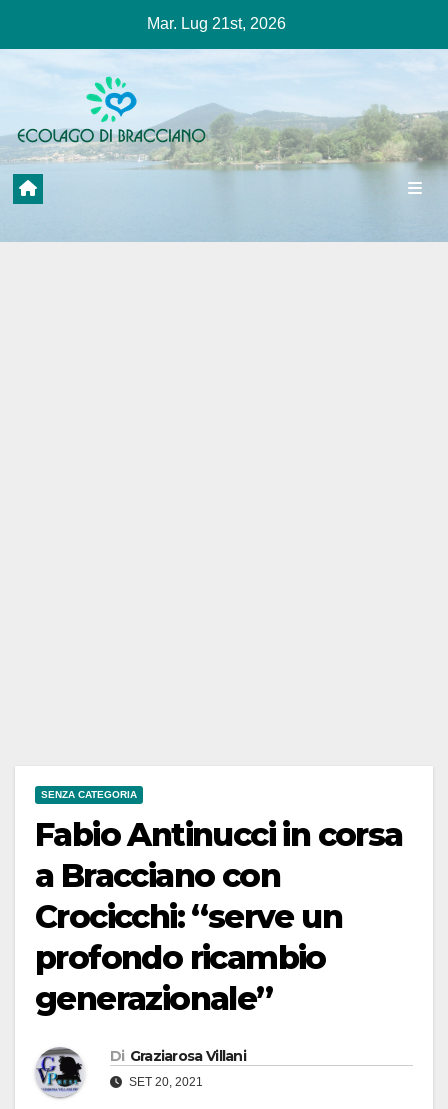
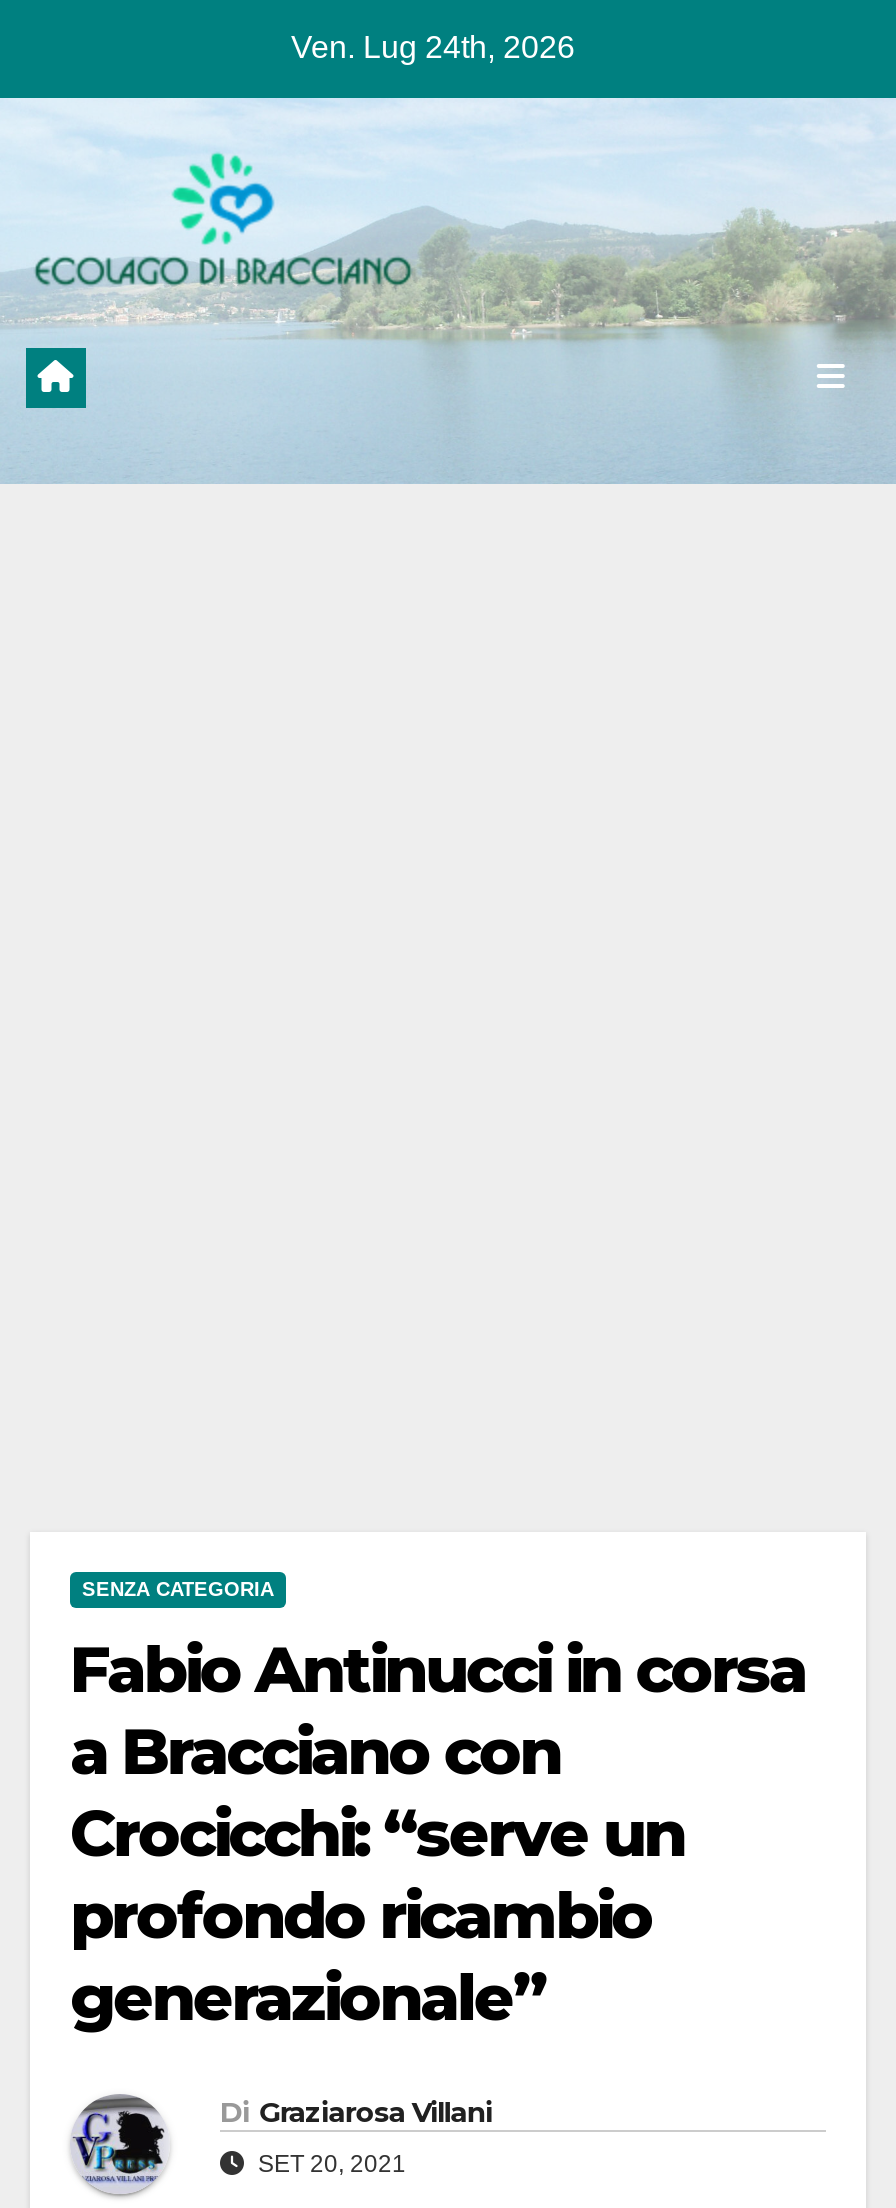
[147,15,286,32] Mar. Lug 21st, 2026 -> [291,30,575,64] Ven. Lug 24th, 2026

